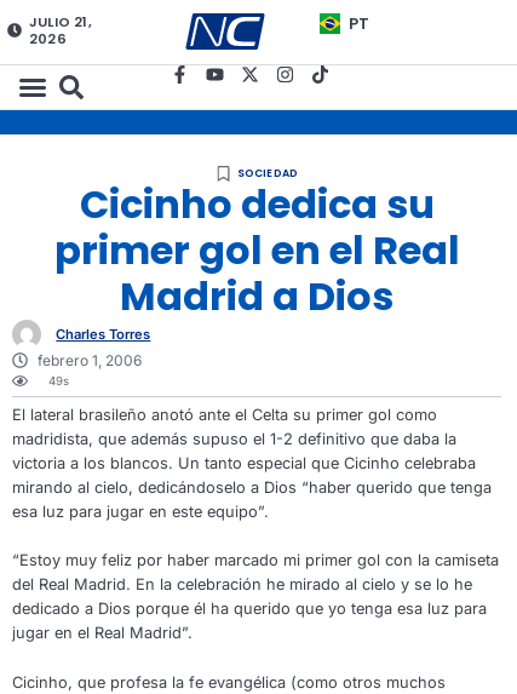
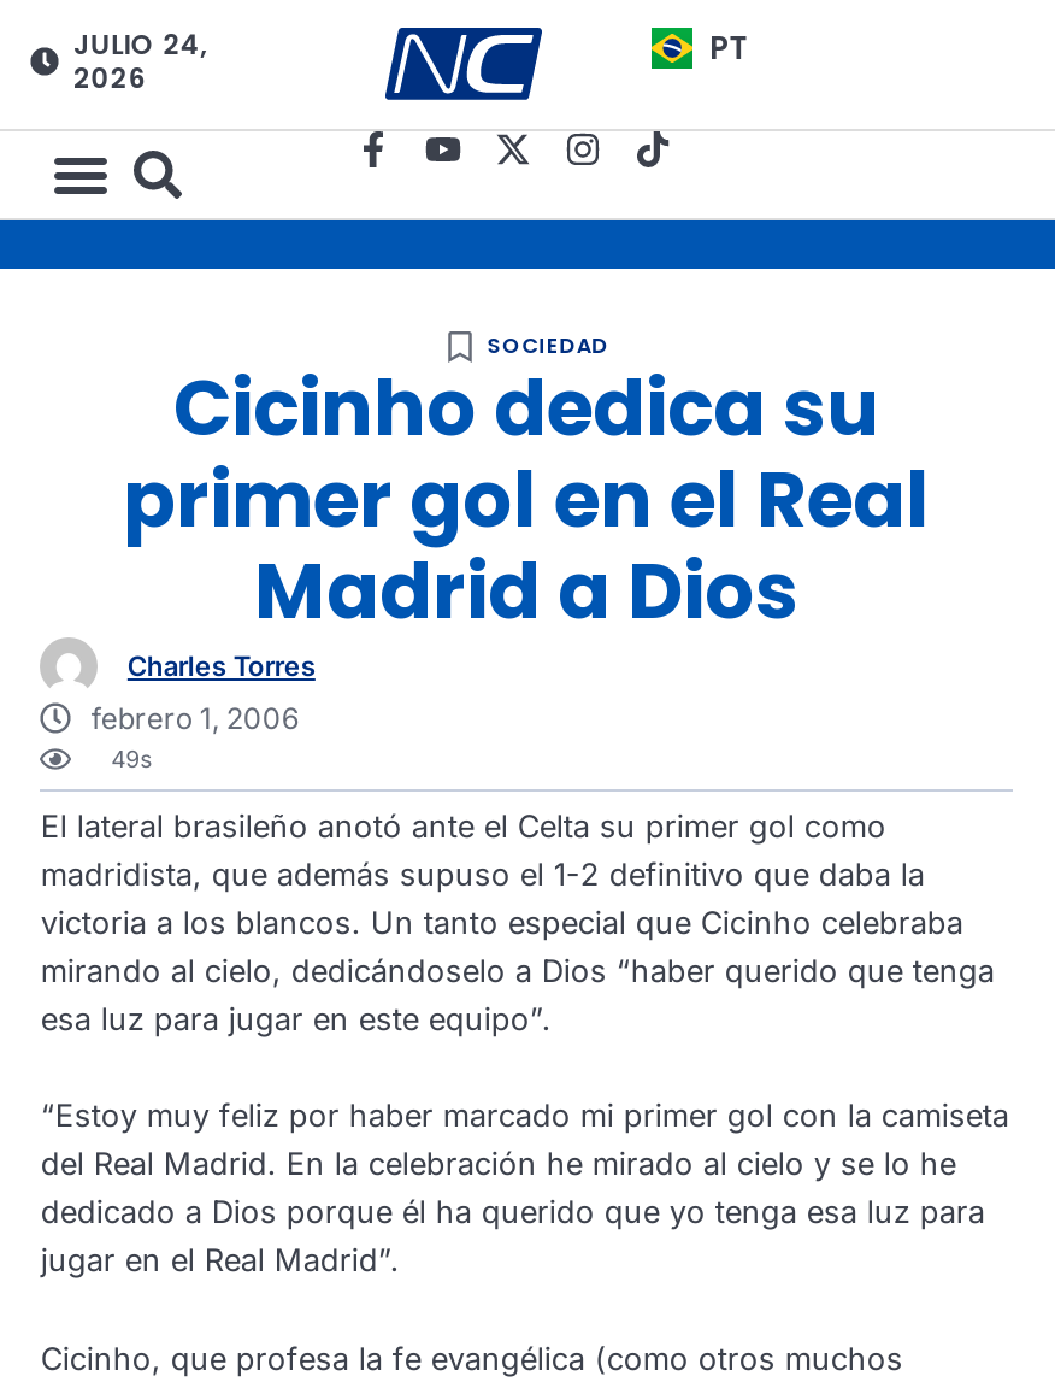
[29,12,92,31] JULIO 21, -> [73,25,208,64] JULIO 24,

